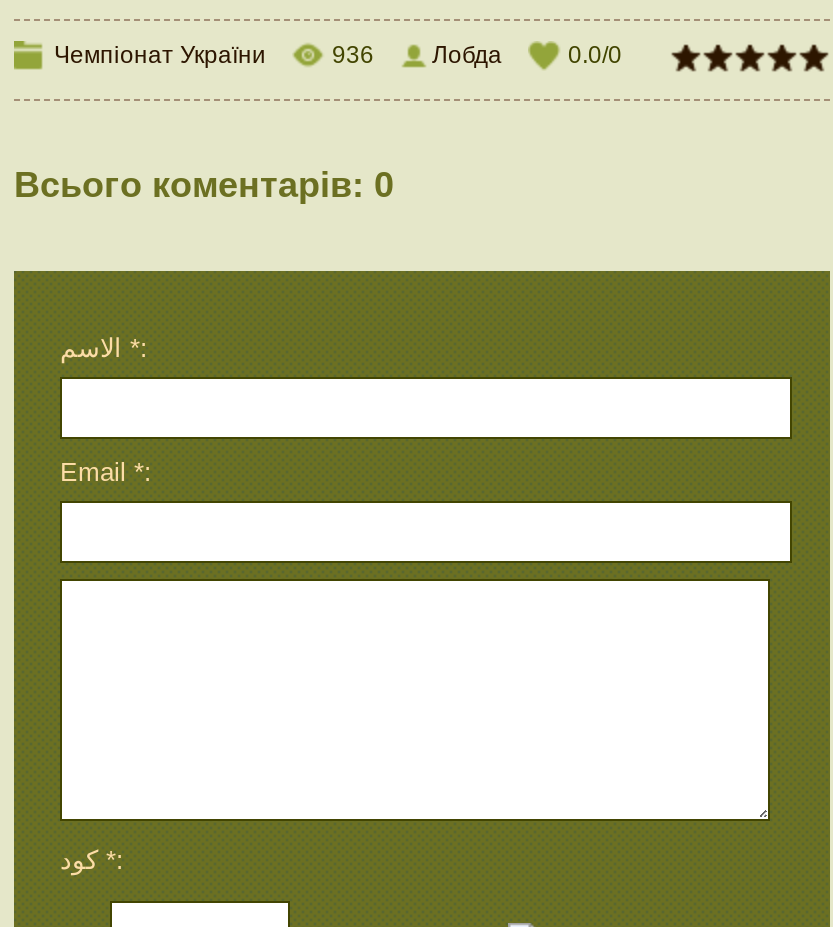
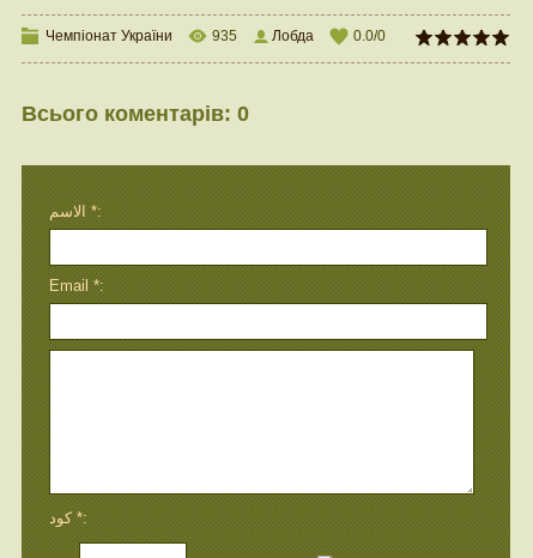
[332,41,374,69] 936 -> [212,28,237,44] 935

